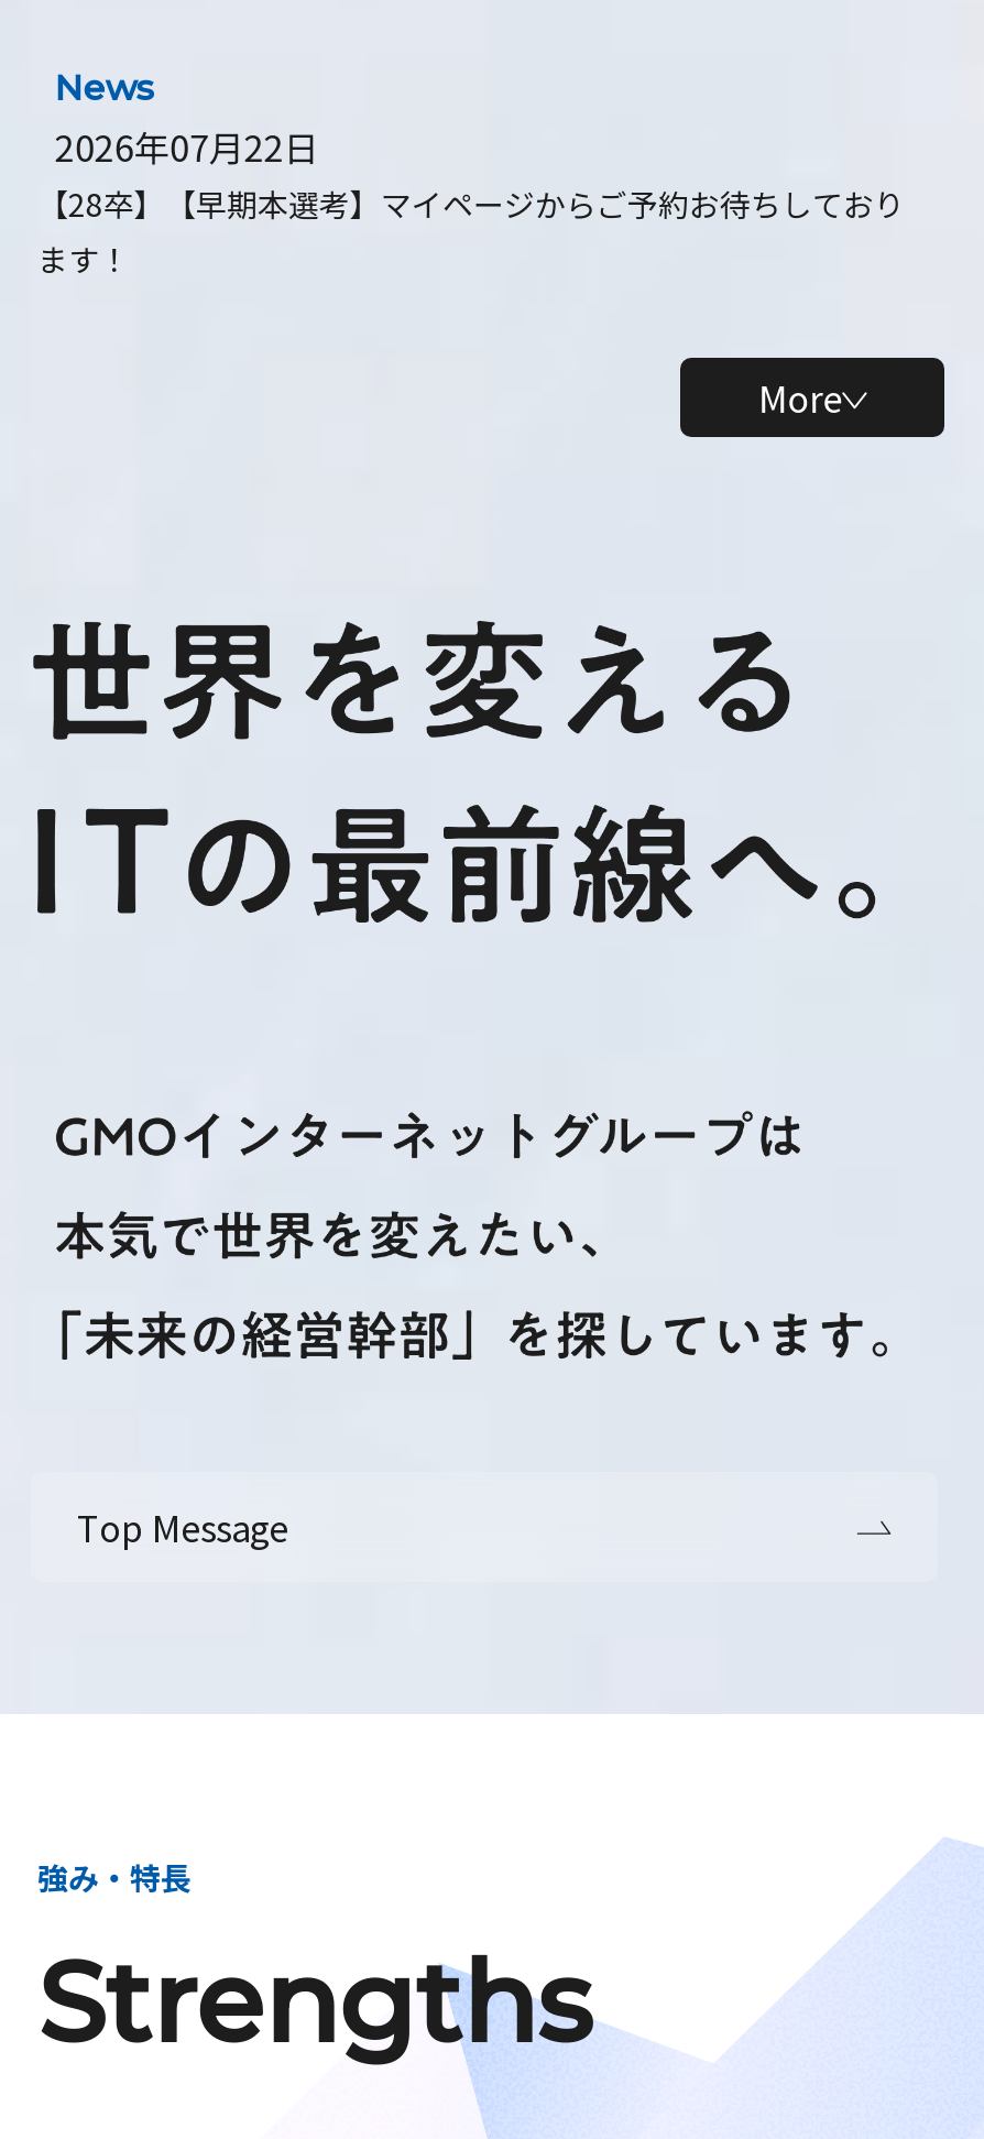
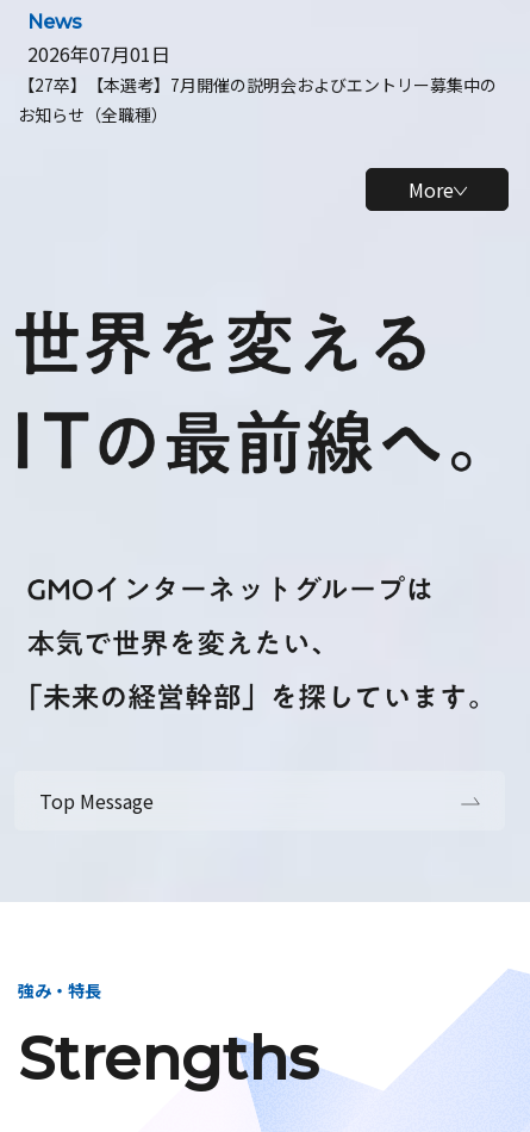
[37,120,905,281] 2026年07月22日 | 【28卒】【早期本選考】マイページからご予約お待ちしており | ます！ -> [18,39,497,126] 2026年07月01日 | 【27卒】【本選考】7月開催の説明会およびエントリー募集中の | お知らせ（全職種）

